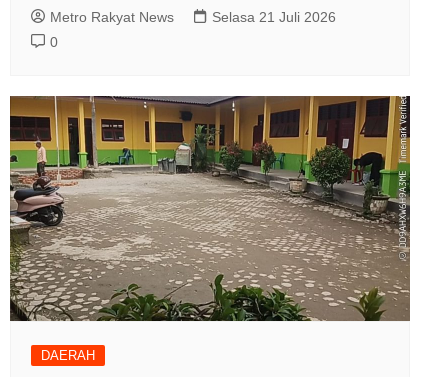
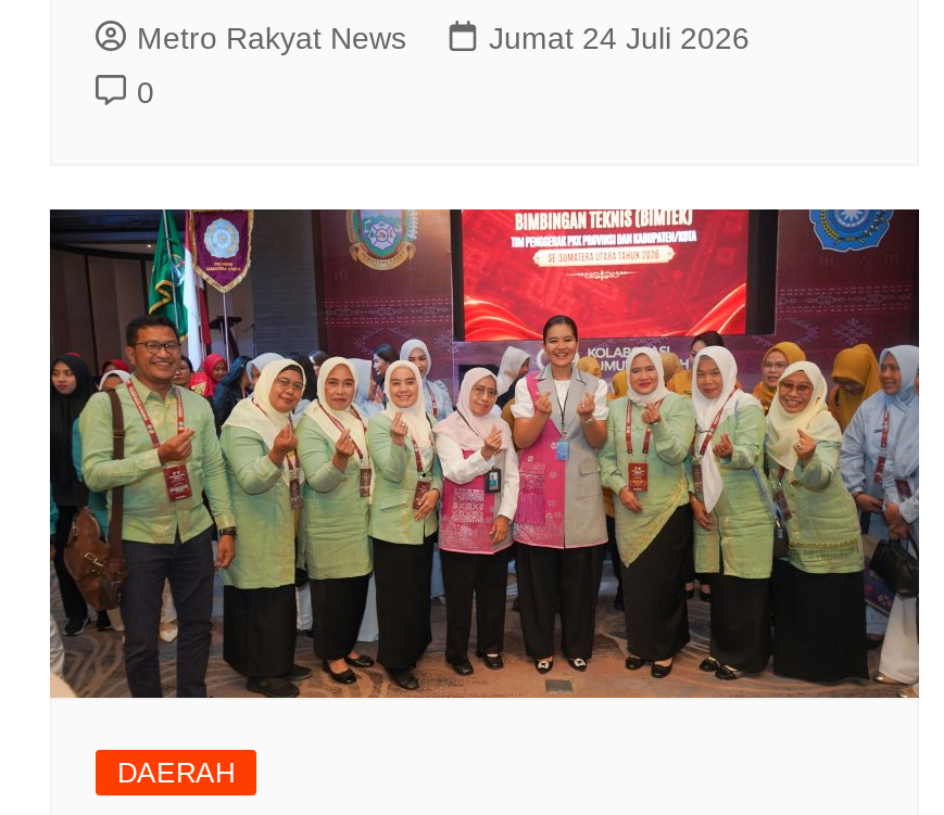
[212,9,336,25] Selasa 21 Juli 2026 -> [489,21,750,56] Jumat 24 Juli 2026
[9,95,411,322] [image] -> [48,207,921,700] [image]

